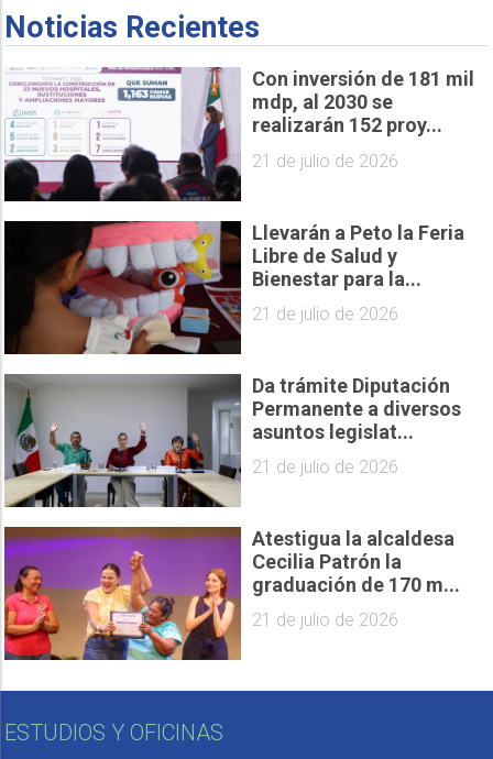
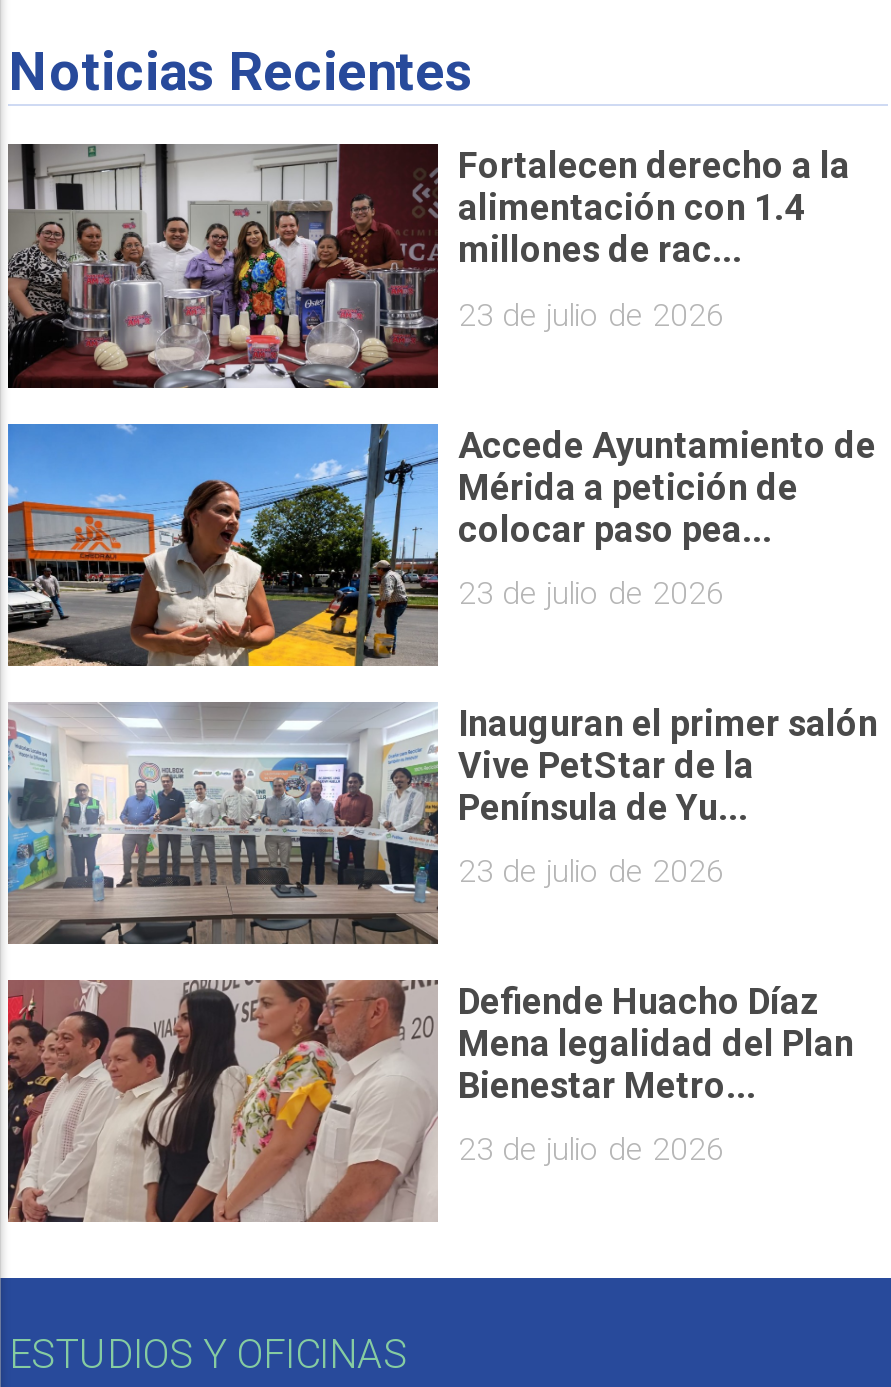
[4,67,474,202] [image] | Con inversión de 181 mil | mdp, al 2030 se | realizarán 152 proy... -> [6,142,850,390] [image] | Fortalecen derecho a la | alimentación con 1.4 | millones de rac...
[252,151,398,171] 21 de julio de 2026 -> [458,296,724,334] 23 de julio de 2026
[3,220,464,355] [image] | Llevarán a Peto la Feria | Libre de Salud y | Bienestar para la... -> [6,422,876,668] [image] | Accede Ayuntamiento de | Mérida a petición de | colocar paso pea...
[252,304,398,325] 21 de julio de 2026 -> [458,574,724,612] 23 de julio de 2026
[4,373,461,507] [image] | Da trámite Diputación | Permanente a diversos | asuntos legislat... -> [8,701,878,946] [image] | Inauguran el primer salón | Vive PetStar de la | Península de Yu...
[252,457,398,478] 21 de julio de 2026 -> [458,853,724,891] 23 de julio de 2026
[3,527,460,661] [image] | Atestigua la alcaldesa | Cecilia Patrón la | graduación de 170 m... -> [6,980,854,1224] [image] | Defiende Huacho Díaz | Mena legalidad del Plan | Bienestar Metro...
[252,610,398,631] 21 de julio de 2026 -> [458,1131,724,1169] 23 de julio de 2026

